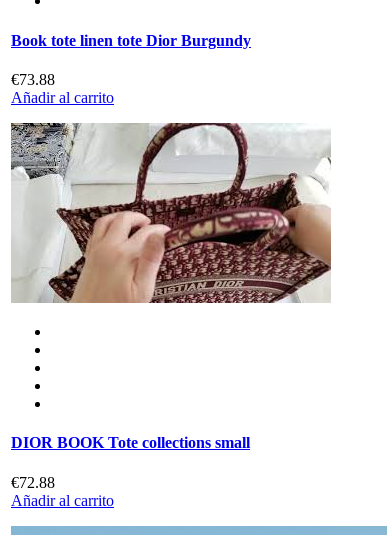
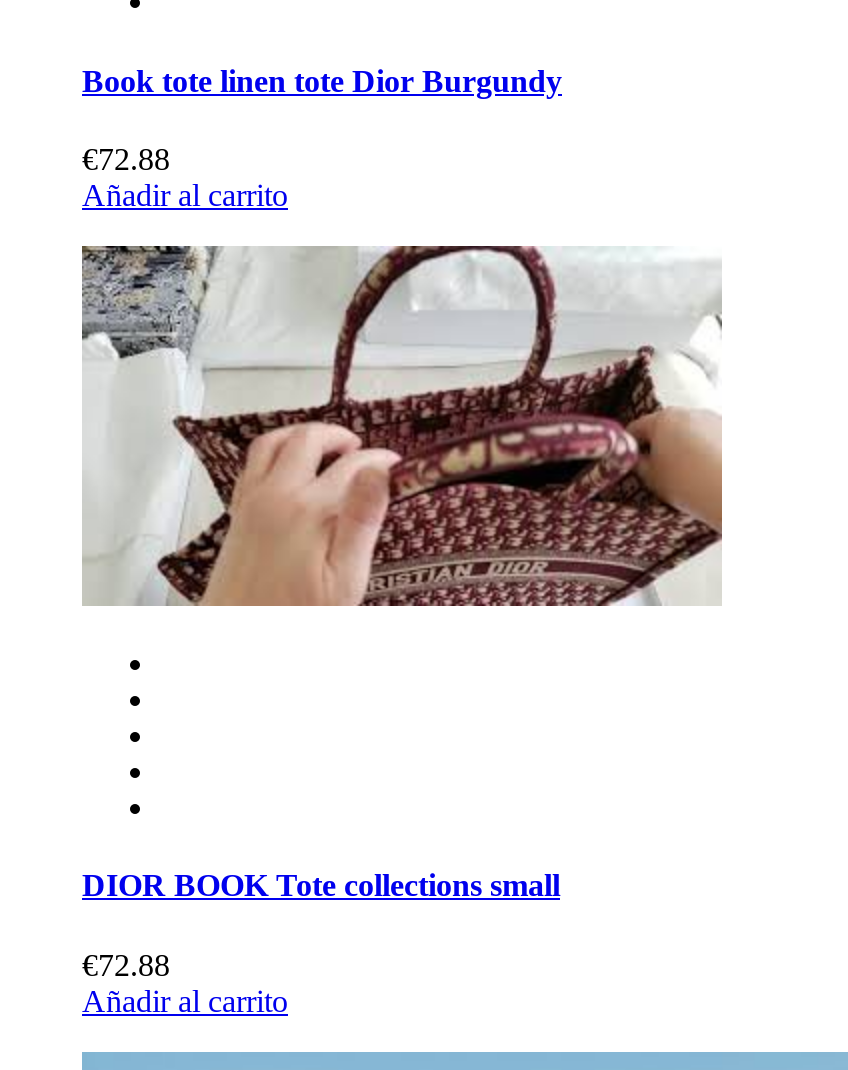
[11,71,55,88] €73.88 -> [82,142,170,176] €72.88

